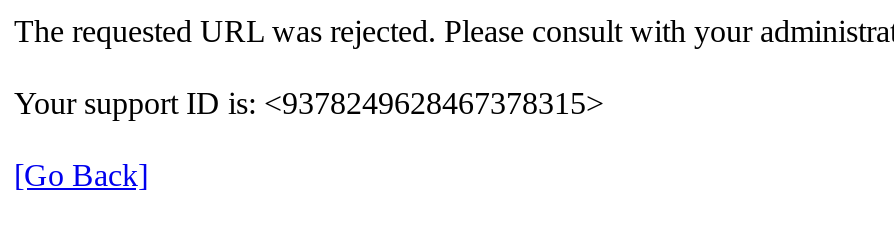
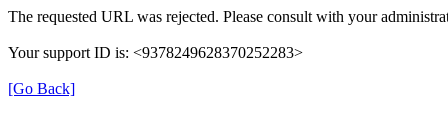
[14,86,604,120] Your support ID is: <9378249628467378315> -> [8,44,303,61] Your support ID is: <9378249628370252283>

